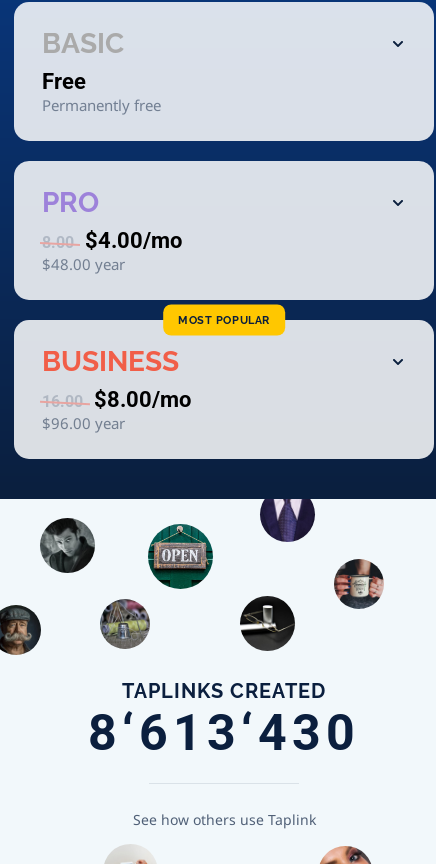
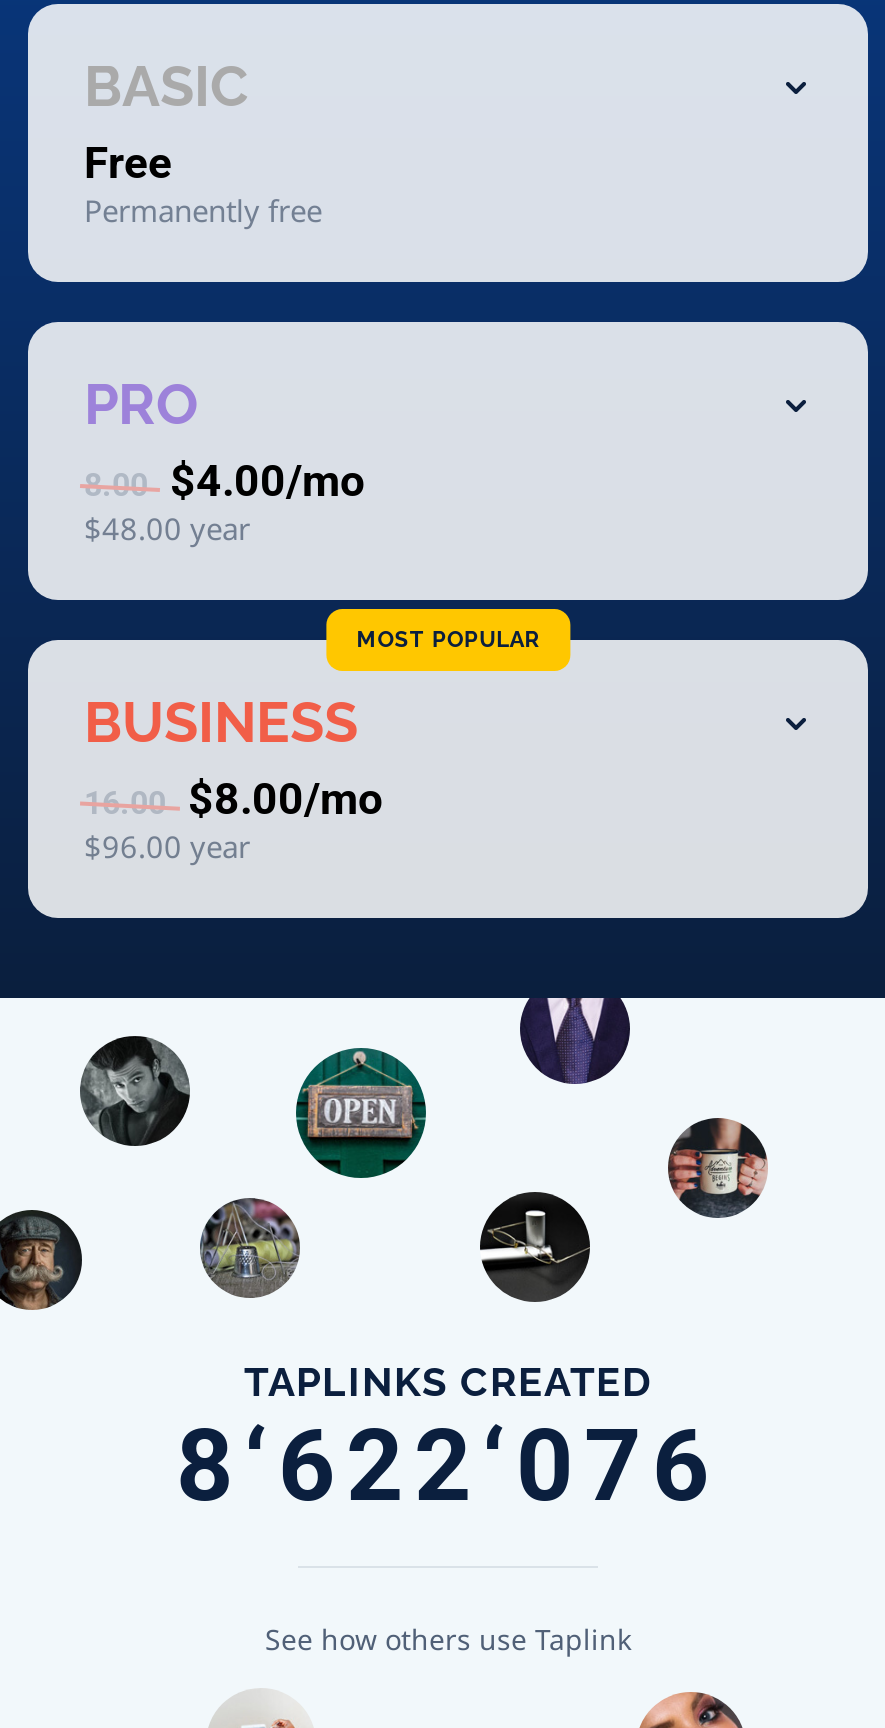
[88,704,360,762] 8‘613‘430 -> [176,1408,720,1524] 8‘622‘076

